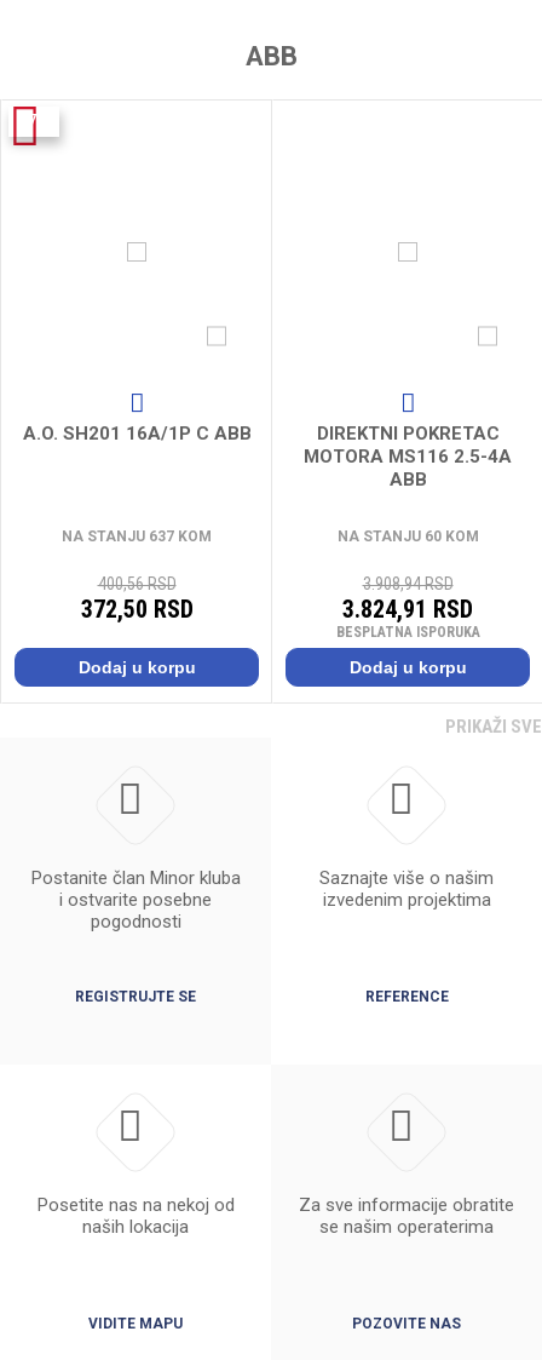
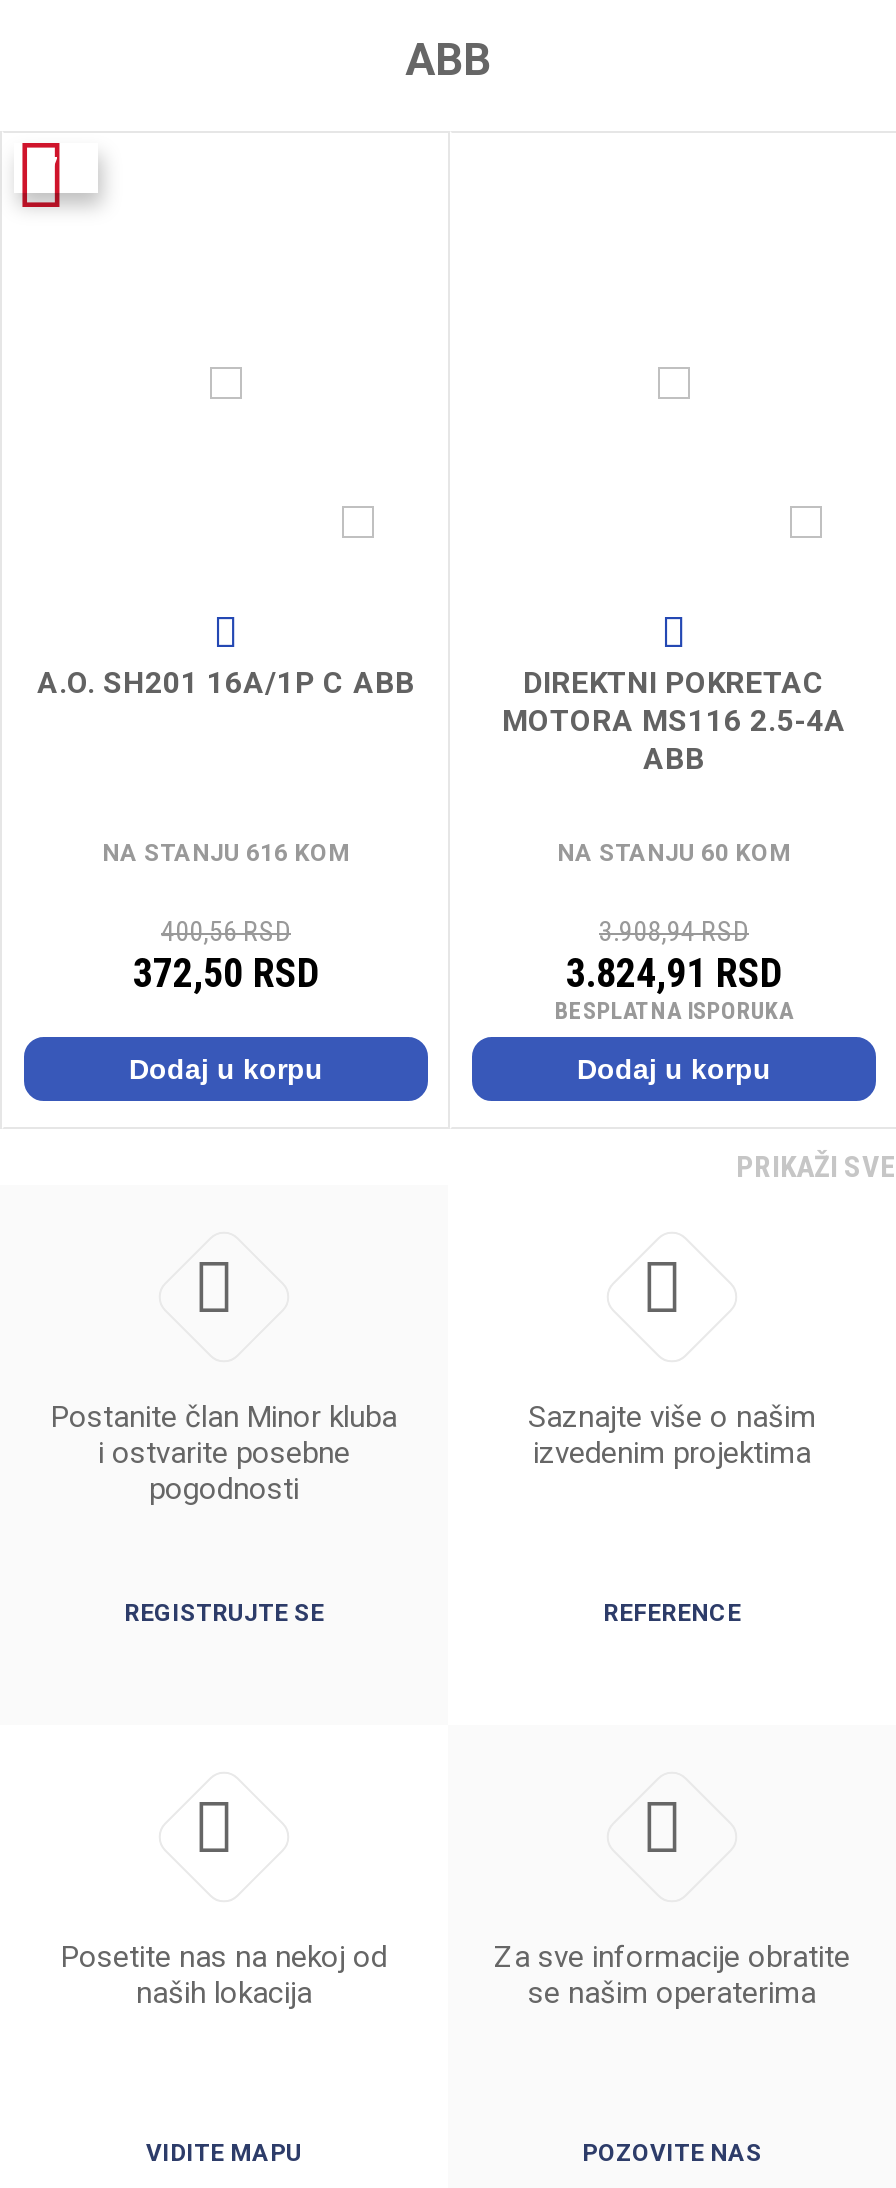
[62,528,212,545] NA STANJU 637 KOM -> [102,839,350,867] NA STANJU 616 KOM

